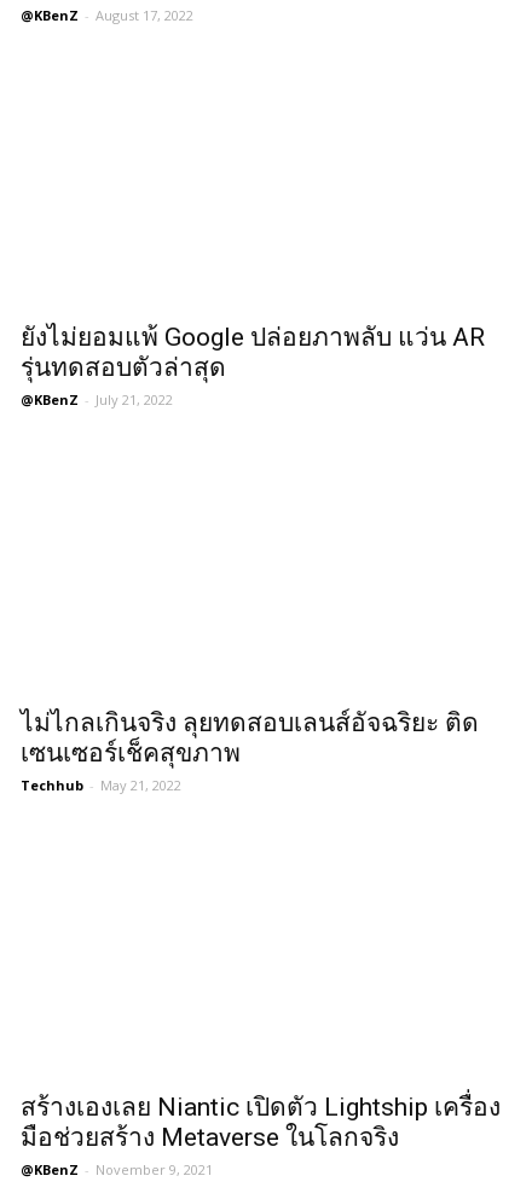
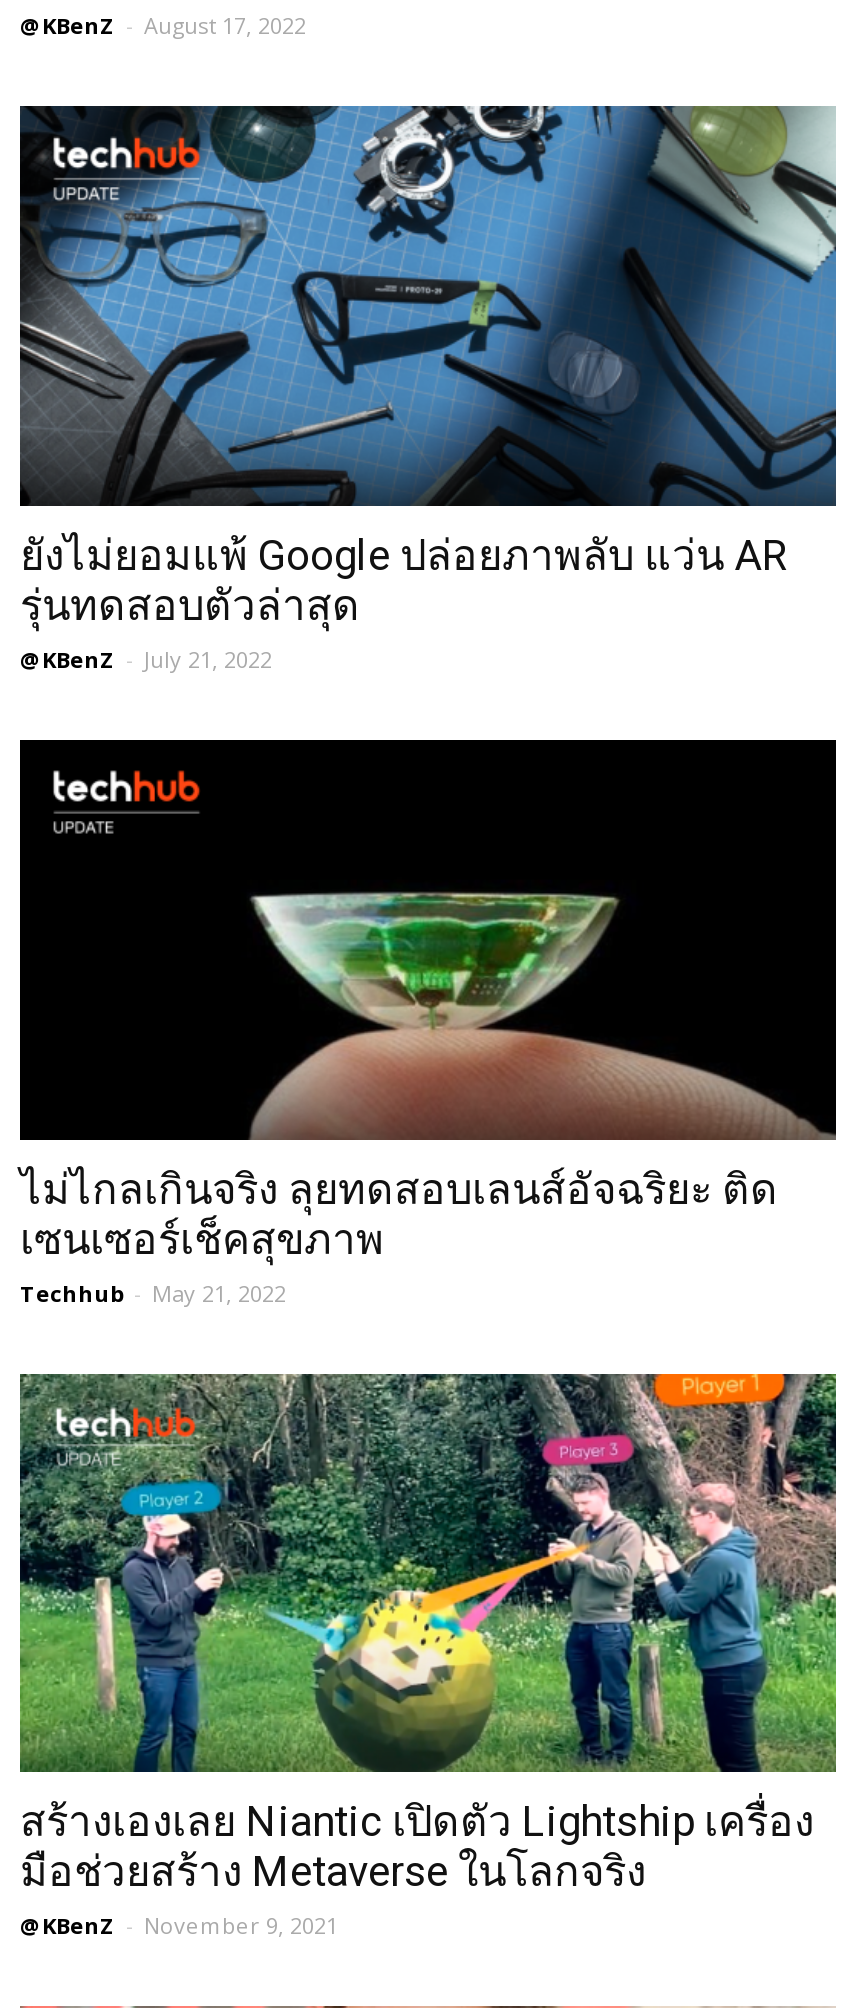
none -> [18,104,838,508] [image]
none -> [18,738,838,1142] [image]
none -> [18,1372,838,1774] [image]

